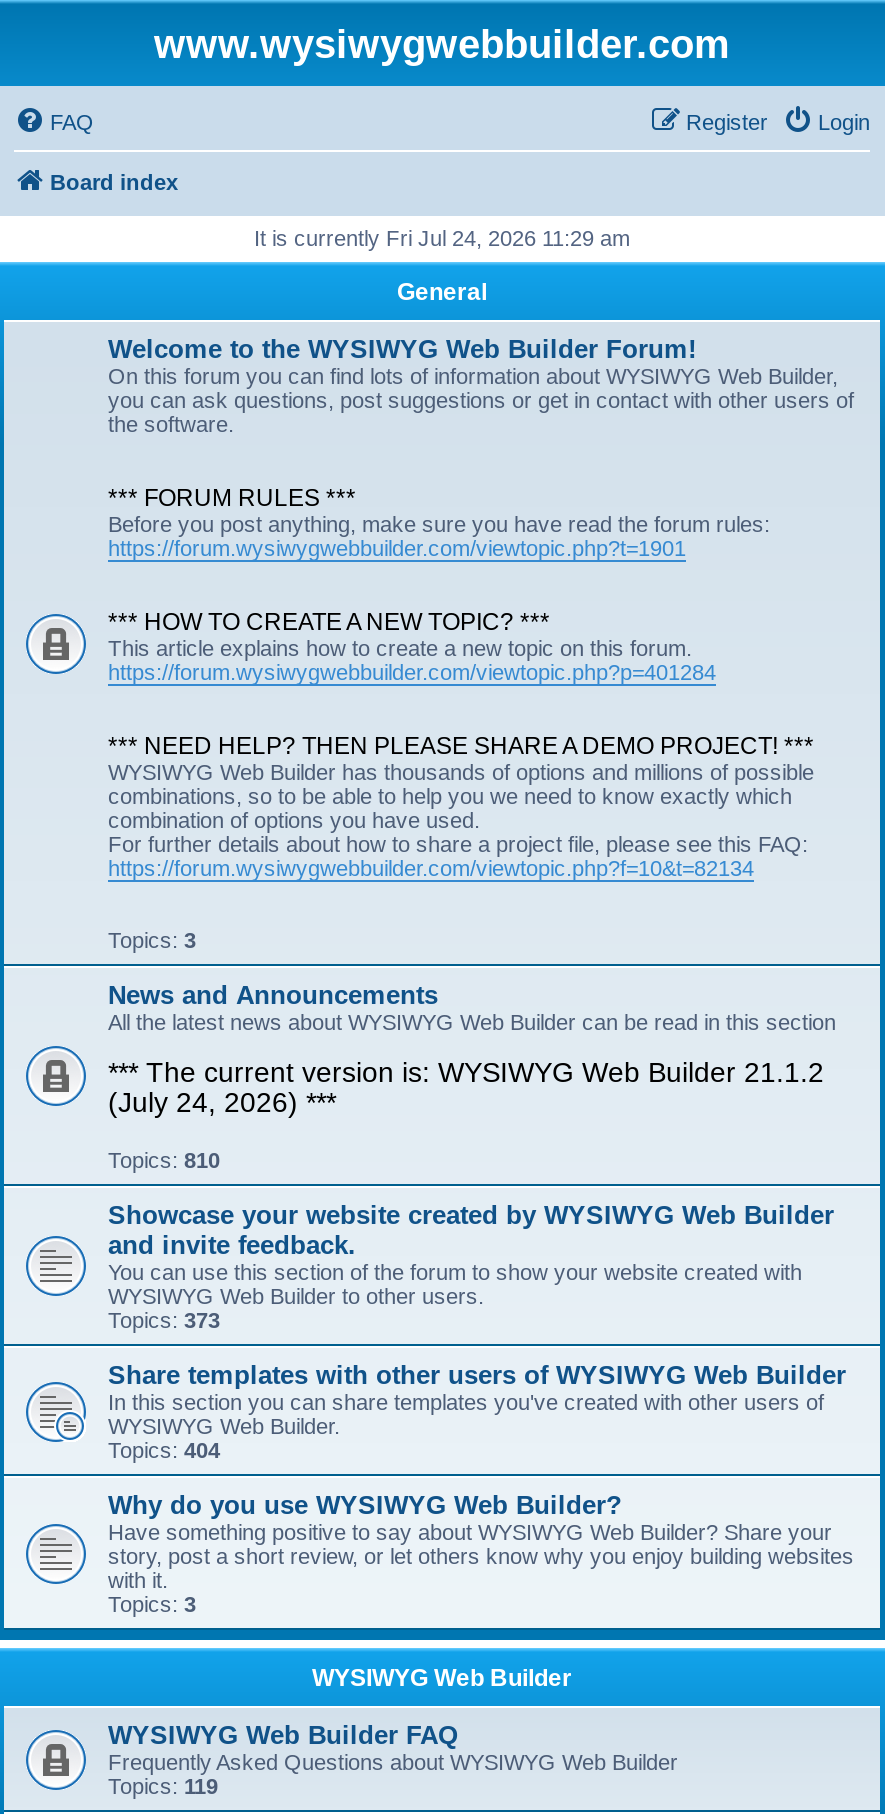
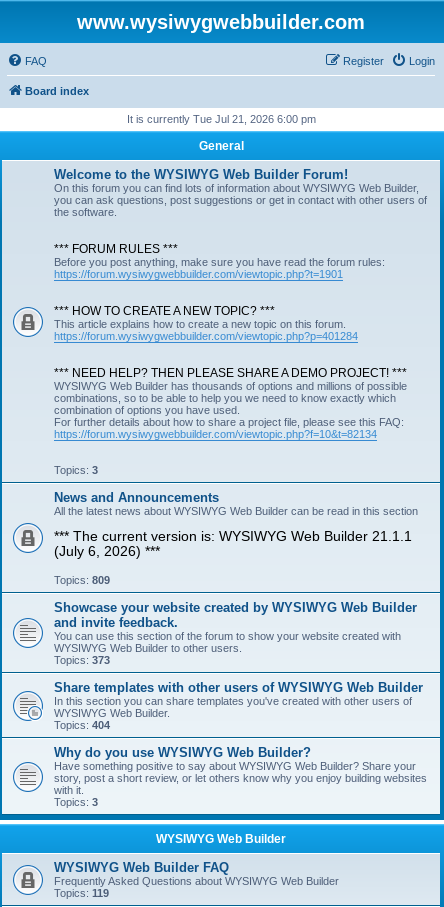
[254,226,630,250] It is currently Fri Jul 24, 2026 11:29 am -> [126,113,315,125] It is currently Tue Jul 21, 2026 6:00 pm
[108,1058,824,1088] *** The current version is: WYSIWYG Web Builder 21.1.2 -> [54,529,412,544] *** The current version is: WYSIWYG Web Builder 21.1.1
[108,1088,336,1118] (July 24, 2026) *** -> [54,544,160,559] (July 6, 2026) ***
[108,1148,220,1172] Topics: 810 -> [54,574,110,586] Topics: 809

